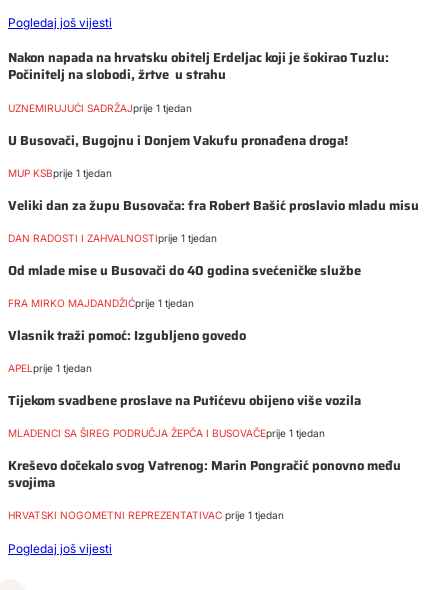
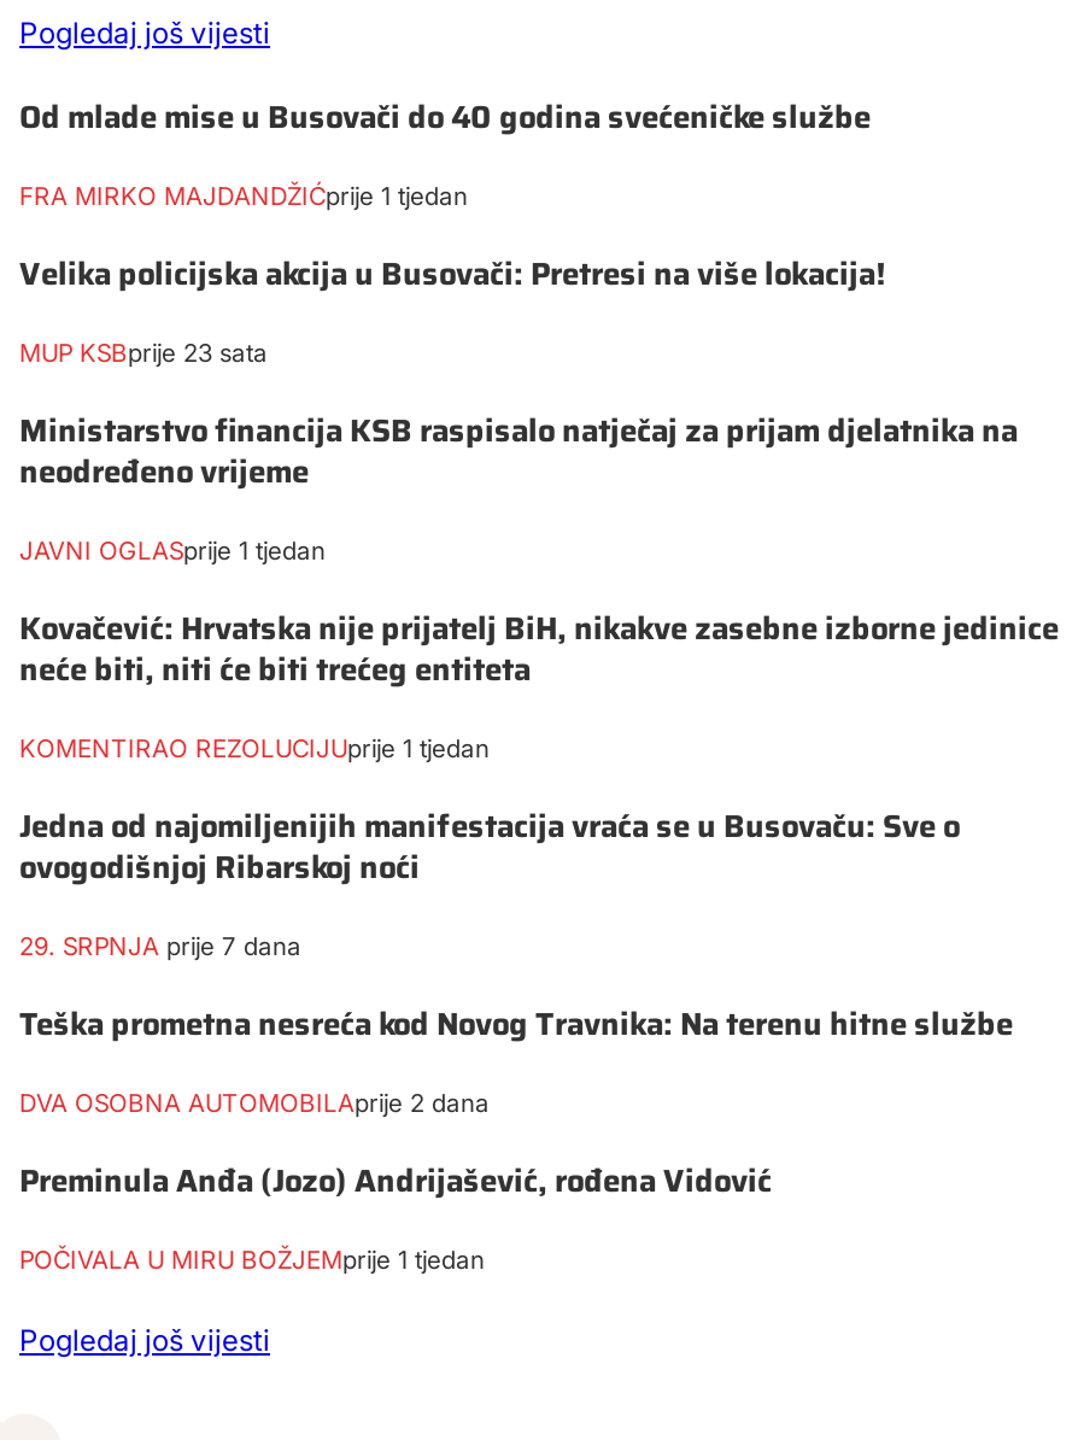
[8,47,419,244] Nakon napada na hrvatsku obitelj Erdeljac koji je šokirao Tuzlu: | Počinitelj na slobodi, žrtve u strahu | UZNEMIRUJUĆI SADRŽAJprije 1 tjedan | U Busovači, Bugojnu i Donjem Vakufu pronađena droga! | MUP KSBprije 1 tjedan | Veliki dan za župu Busovača: fra Robert Bašić proslavio mladu misu | DAN RADOSTI I ZAHVALNOSTI prije 1 tjedan -> none
moved [8,260,361,309] -> [19,90,871,209]: Od mlade mise u Busovači do 40 godina svećeničke službe | FRA MIRKO MAJDANDŽIĆprije 1 tjedan
[8,325,401,521] Vlasnik traži pomoć: Izgubljeno govedo | APEL prije 1 tjedan | Tijekom svadbene proslave na Putićevu obijeno više vozila | MLADENCI SA ŠIREG PODRUČJA ŽEPČA I BUSOVAČEprije 1 tjedan | Kreševo dočekalo svog Vatrenog: Marin Pongračić ponovno među | svojima | HRVATSKI NOGOMETNI REPREZENTATIVAC prije 1 tjedan -> [19,247,1059,1273] Velika policijska akcija u Busovači: Pretresi na više lokacija! | MUP KSBprije 23 sata | Ministarstvo financija KSB raspisalo natječaj za prijam djelatnika na | neodređeno vrijeme | JAVNI OGLASprije 1 tjedan | Kovačević: Hrvatska nije prijatelj BiH, nikakve zasebne izborne jedinice | neće biti, niti će biti trećeg entiteta | KOMENTIRAO REZOLUCIJU prije 1 tjedan | Jedna od najomiljenijih manifestacija vraća se u Busovaču: Sve o | ovogodišnjoj Ribarskoj noći | 29. SRPNJA prije 7 dana | Teška prometna nesreća kod Novog Travnika: Na terenu hitne službe | DVA OSOBNA AUTOMOBILAprije 2 dana | Preminula Anđa (Jozo) Andrijašević, rođena Vidović | POČIVALA U MIRU BOŽJEMprije 1 tjedan

